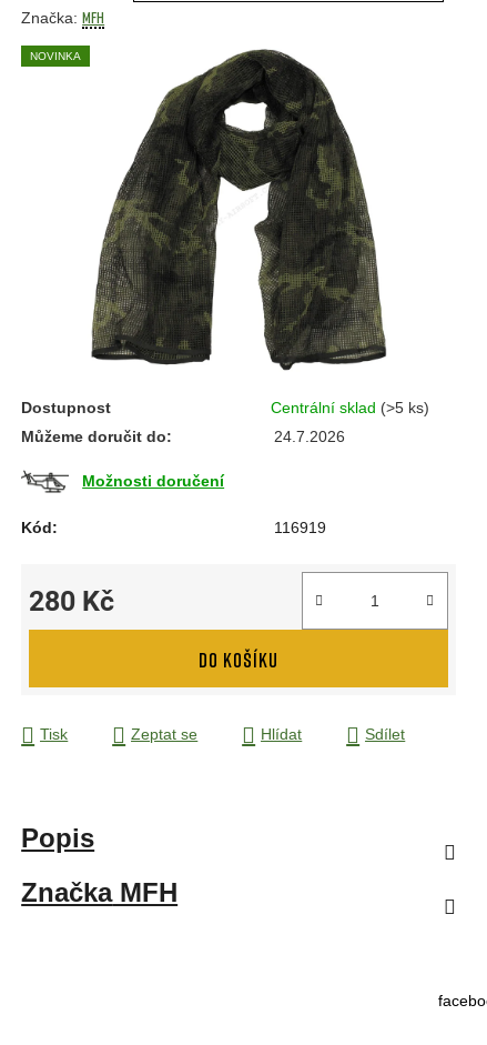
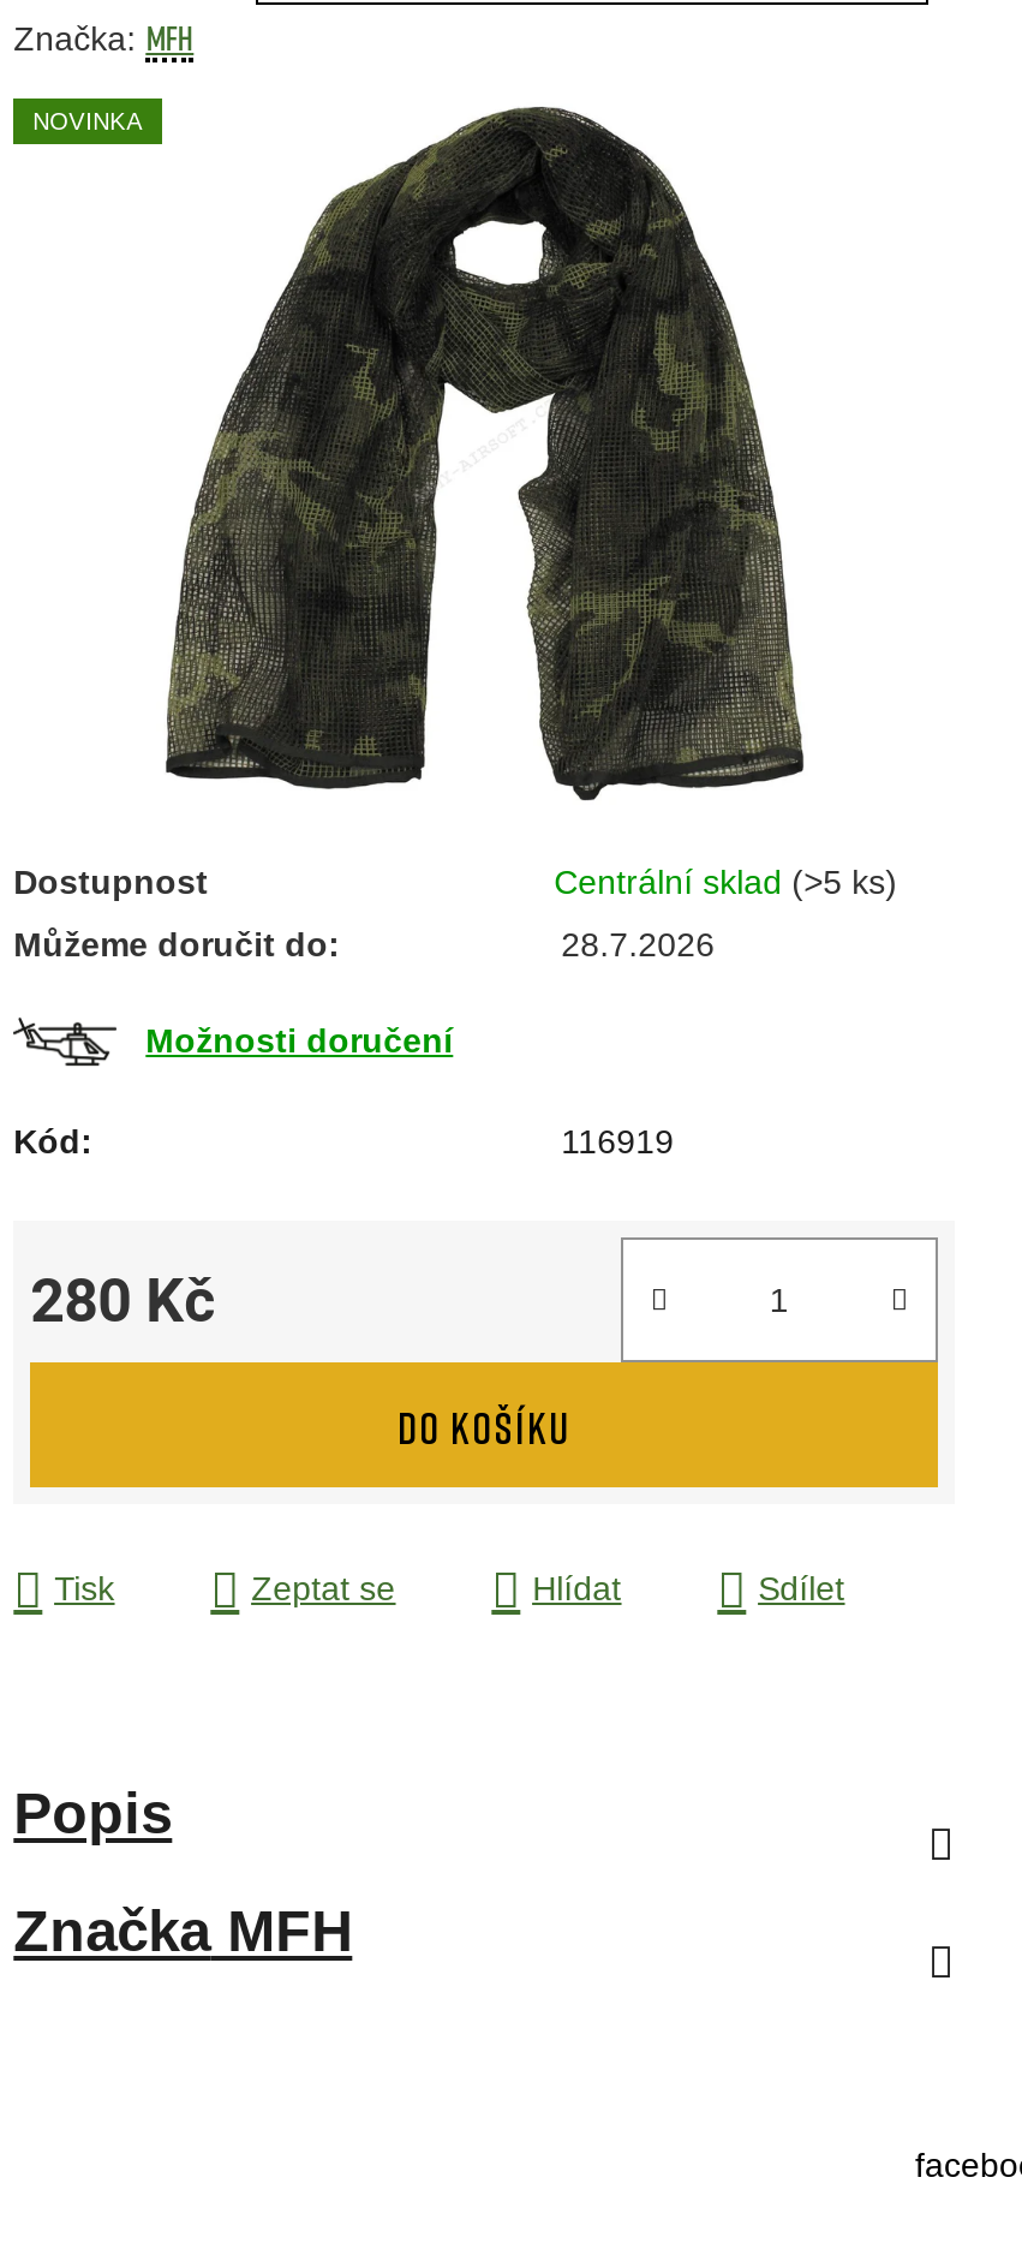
[274,428,345,445] 24.7.2026 -> [561,925,715,964] 28.7.2026

